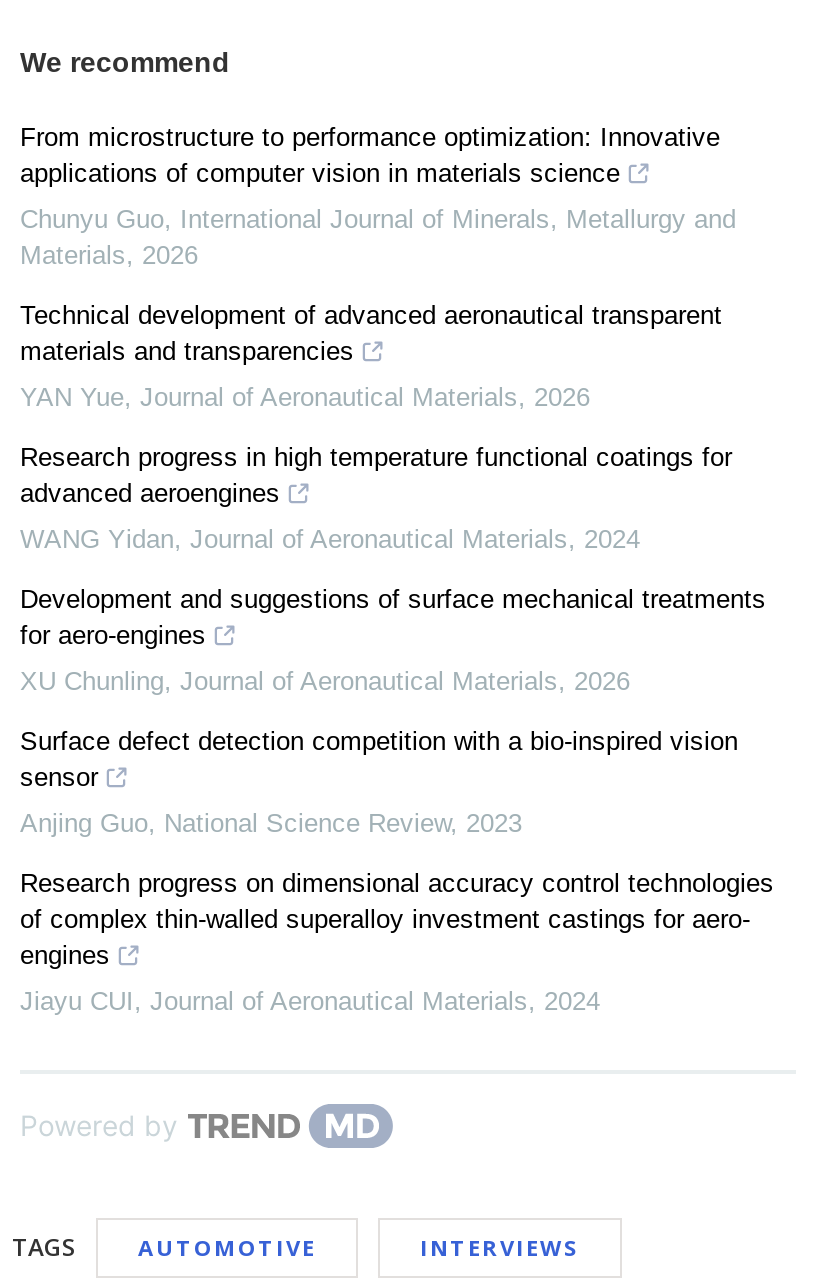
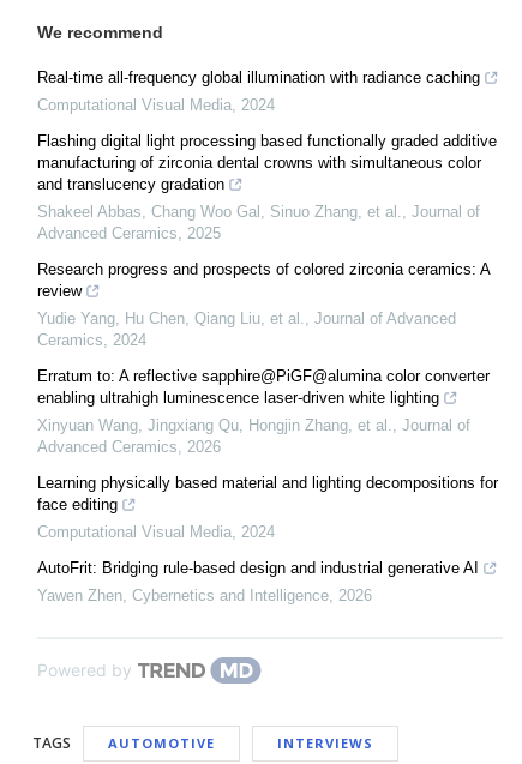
[20,123,720,189] From microstructure to performance optimization: Innovative | applications of computer vision in materials science -> [37,68,480,86] Real-time all-frequency global illumination with radiance caching
[20,205,736,271] Chunyu Guo, International Journal of Minerals, Metallurgy and | Materials, 2026 -> [37,95,275,113] Computational Visual Media, 2024
[20,301,722,367] Technical development of advanced aeronautical transparent | materials and transparencies -> [37,131,497,193] Flashing digital light processing based functionally graded additive | manufacturing of zirconia dental crowns with simultaneous color | and translucency gradation
[20,383,590,413] YAN Yue, Journal of Aeronautical Materials, 2026 -> [37,202,480,242] Shakeel Abbas, Chang Woo Gal, Sinuo Zhang, et al., Journal of | Advanced Ceramics, 2025
[20,443,732,509] Research progress in high temperature functional coatings for | advanced aeroengines -> [37,260,490,299] Research progress and prospects of colored zirconia ceramics: A | review
[20,525,640,555] WANG Yidan, Journal of Aeronautical Materials, 2024 -> [37,309,456,349] Yudie Yang, Hu Chen, Qiang Liu, et al., Journal of Advanced | Ceramics, 2024
[20,585,766,651] Development and suggestions of surface mechanical treatments | for aero-engines -> [37,367,490,406] Erratum to: A reflective sapphire@PiGF@alumina color converter | enabling ultrahigh luminescence laser-driven white lighting
[20,667,630,697] XU Chunling, Journal of Aeronautical Materials, 2026 -> [37,416,470,455] Xinyuan Wang, Jingxiang Qu, Hongjin Zhang, et al., Journal of | Advanced Ceramics, 2026
[20,727,738,793] Surface defect detection competition with a bio-inspired vision | sensor -> [37,473,498,513] Learning physically based material and lighting decompositions for | face editing
[20,809,522,839] Anjing Guo, National Science Review, 2023 -> [37,522,275,540] Computational Visual Media, 2024
[20,869,774,971] Research progress on dimensional accuracy control technologies | of complex thin-walled superalloy investment castings for aero- | engines -> [37,558,479,576] AutoFrit: Bridging rule-based design and industrial generative AI
[20,987,600,1017] Jiayu CUI, Journal of Aeronautical Materials, 2024 -> [37,586,372,604] Yawen Zhen, Cybernetics and Intelligence, 2026

